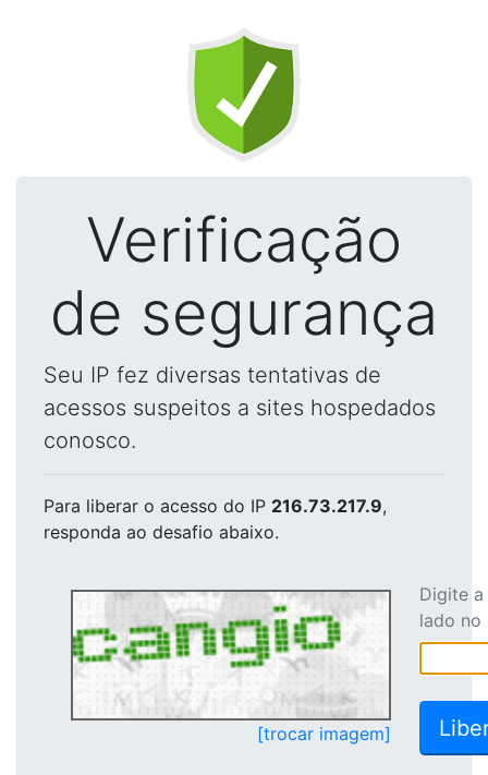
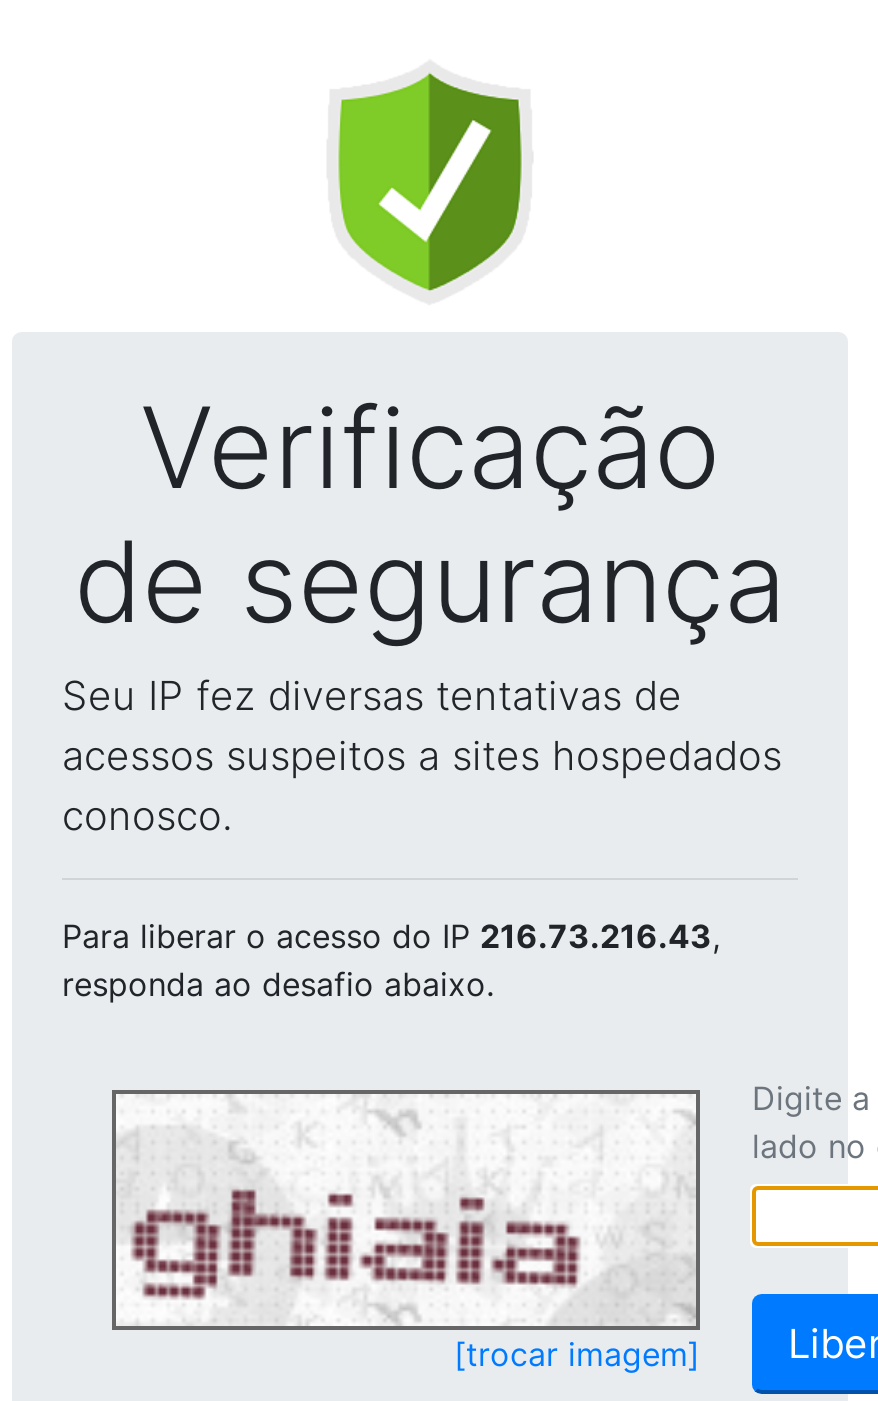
[44,495,387,517] Para liberar o acesso do IP 216.73.217.9, -> [62,916,720,956] Para liberar o acesso do IP 216.73.216.43,
[72,594,347,716] [image] -> [116,1096,608,1322] [image]

